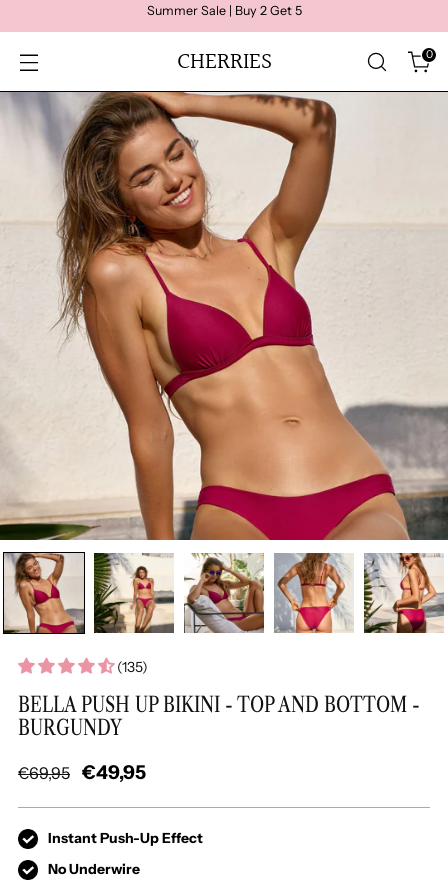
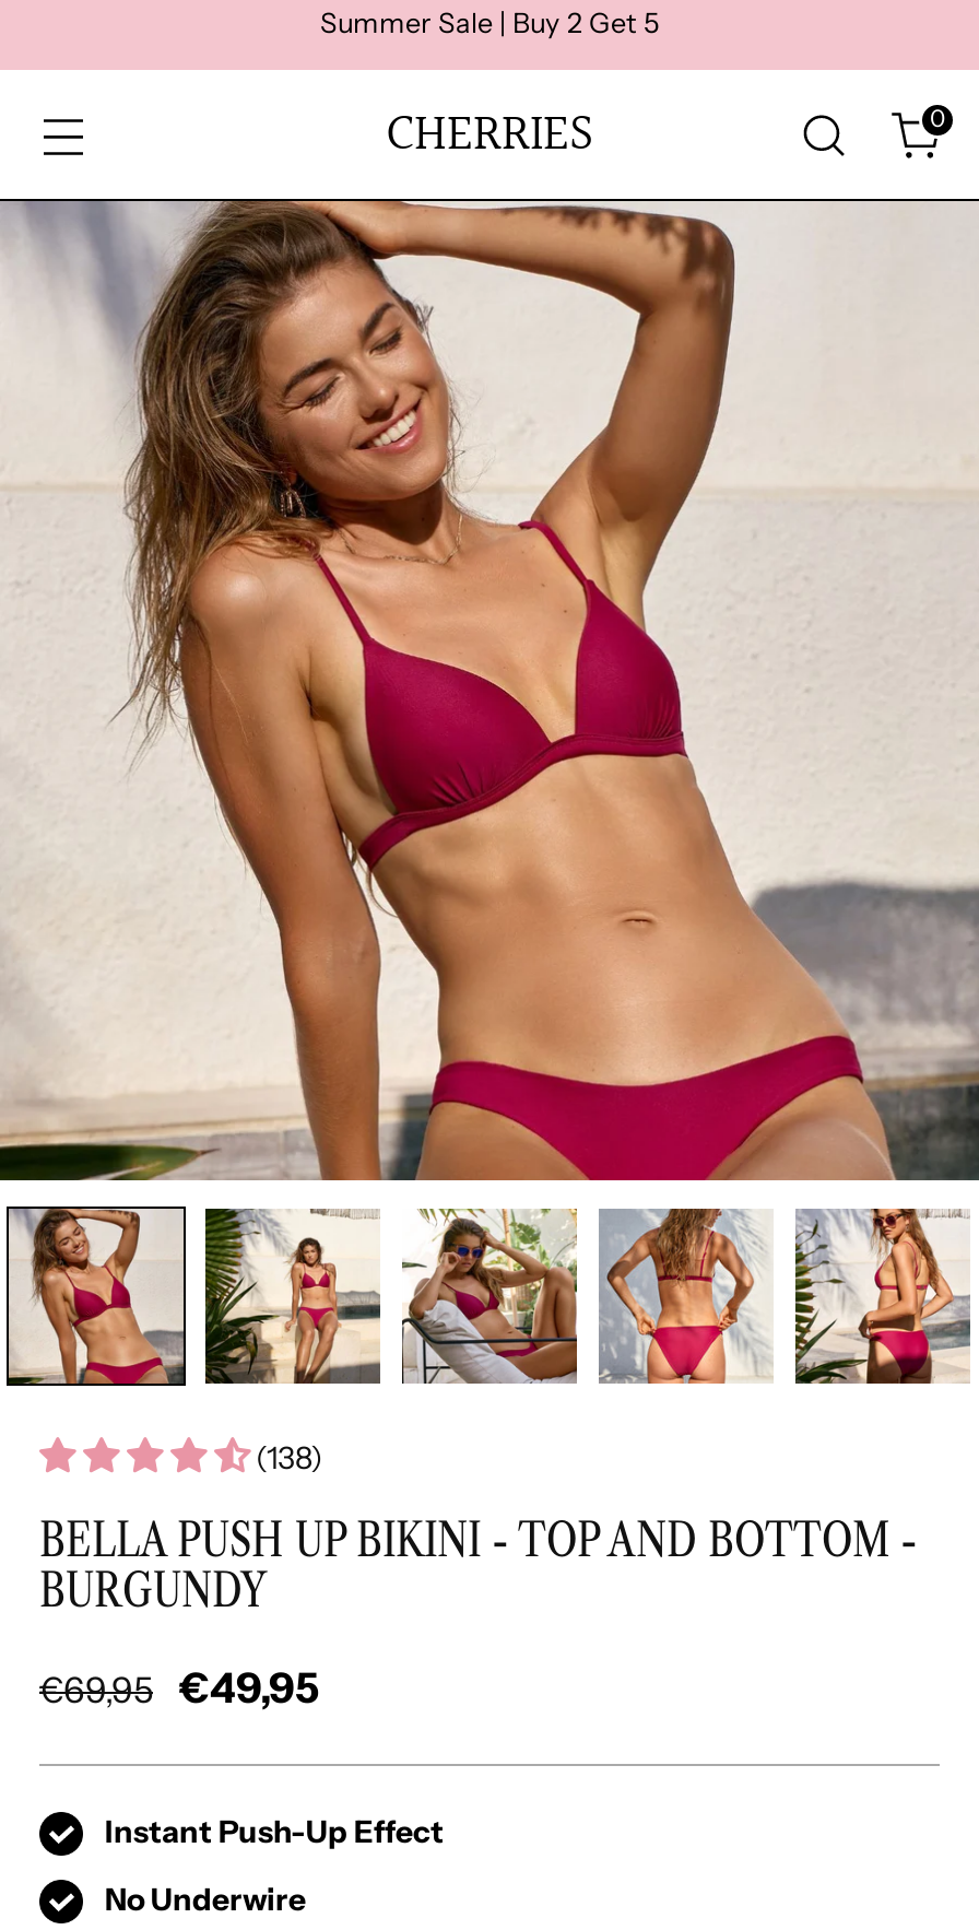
[117,658,148,676] (135) -> [256,1438,323,1478] (138)

